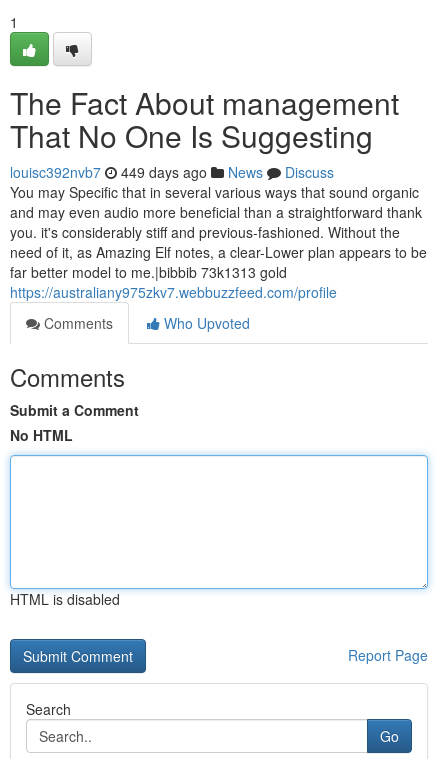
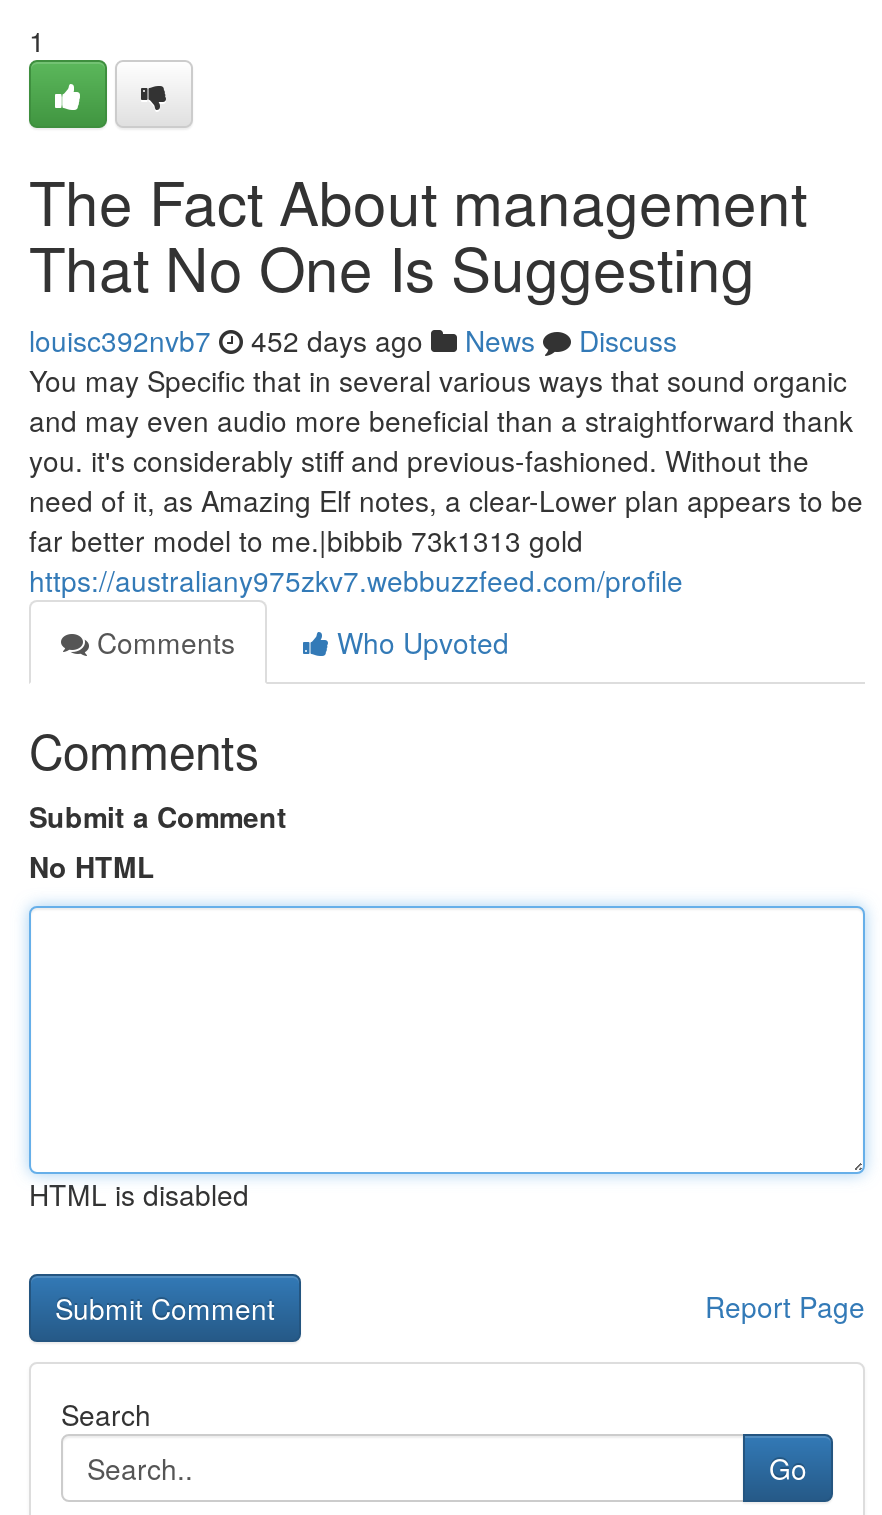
[10,162,334,182] louisc392nvb7 449 days ago News Discuss -> [29,320,677,360] louisc392nvb7 452 days ago News Discuss

